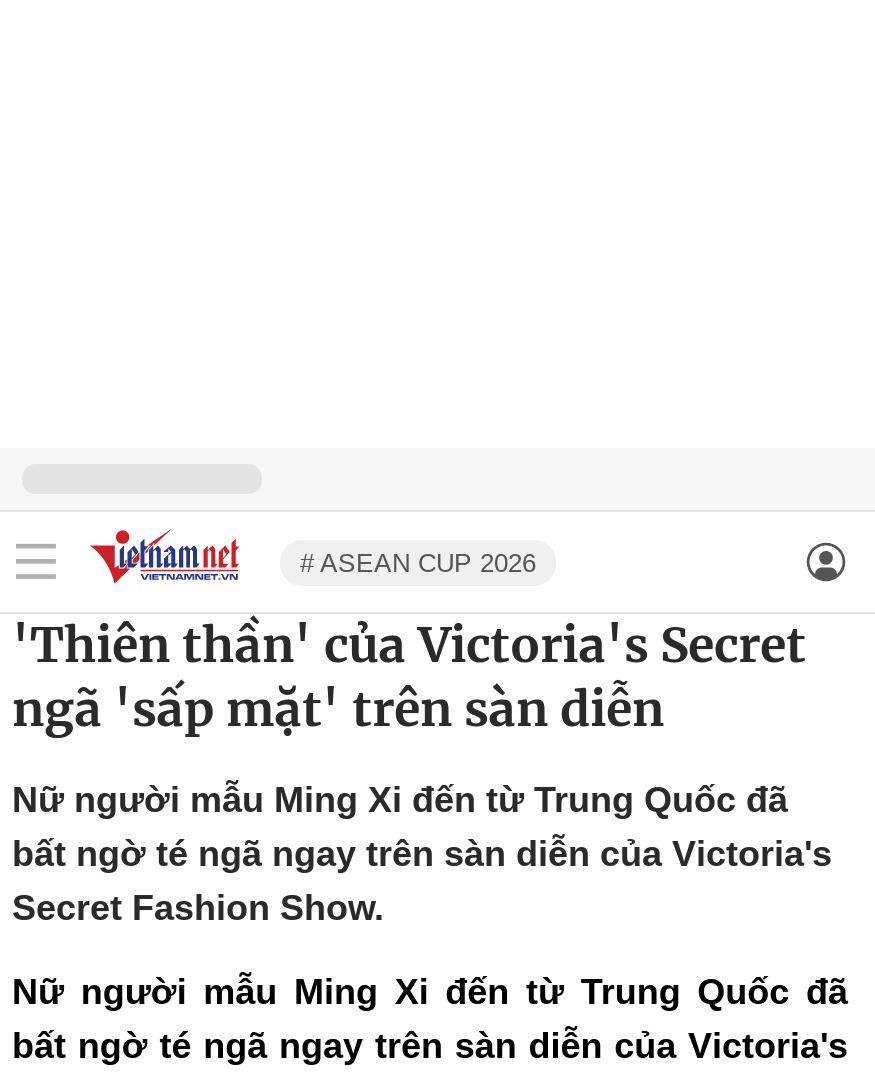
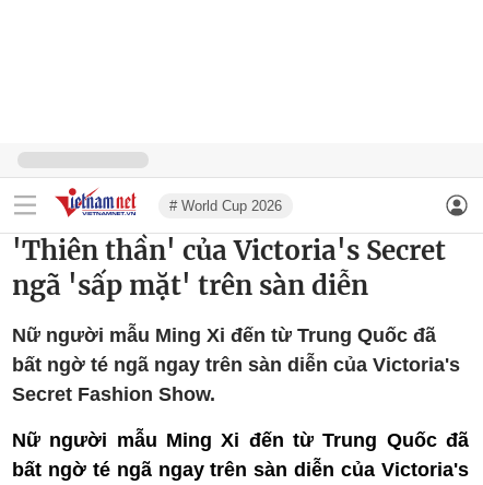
[300,547,536,577] # ASEAN CUP 2026 -> [169,197,282,214] # World Cup 2026

